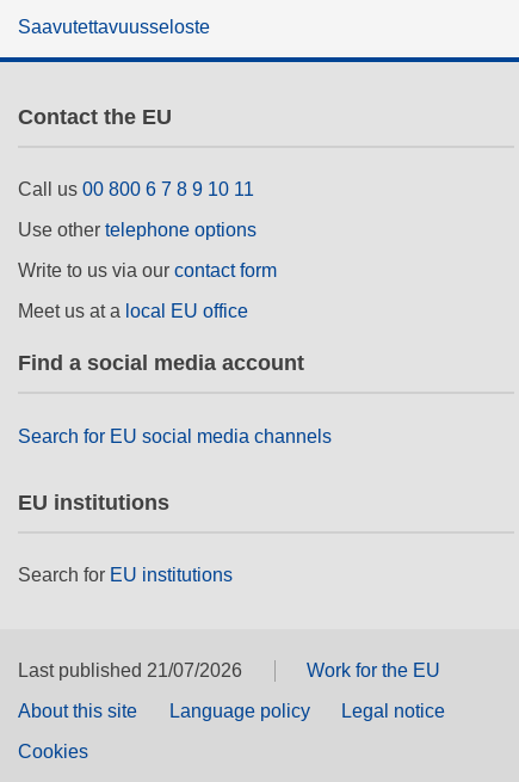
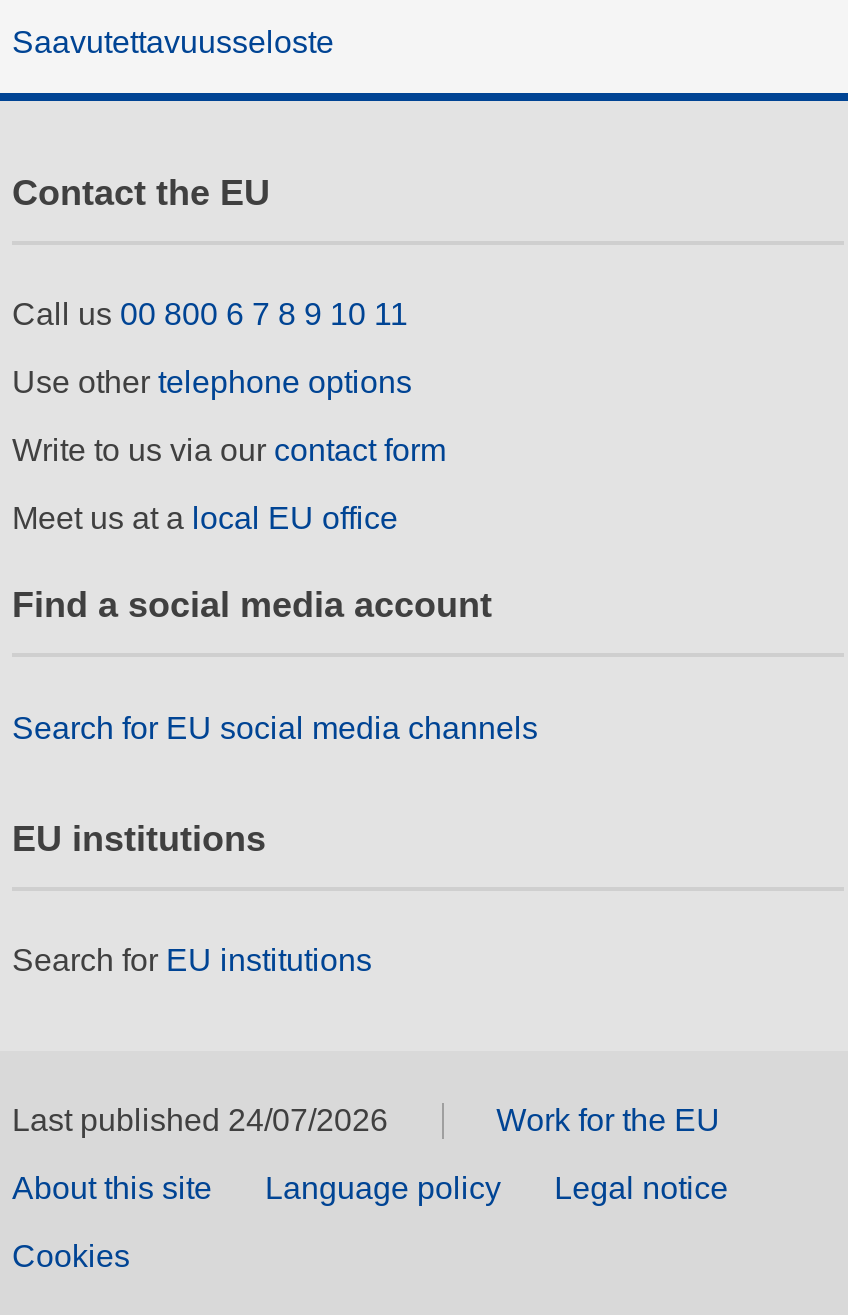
[18,661,242,681] Last published 21/07/2026 -> [12,1104,388,1138] Last published 24/07/2026

